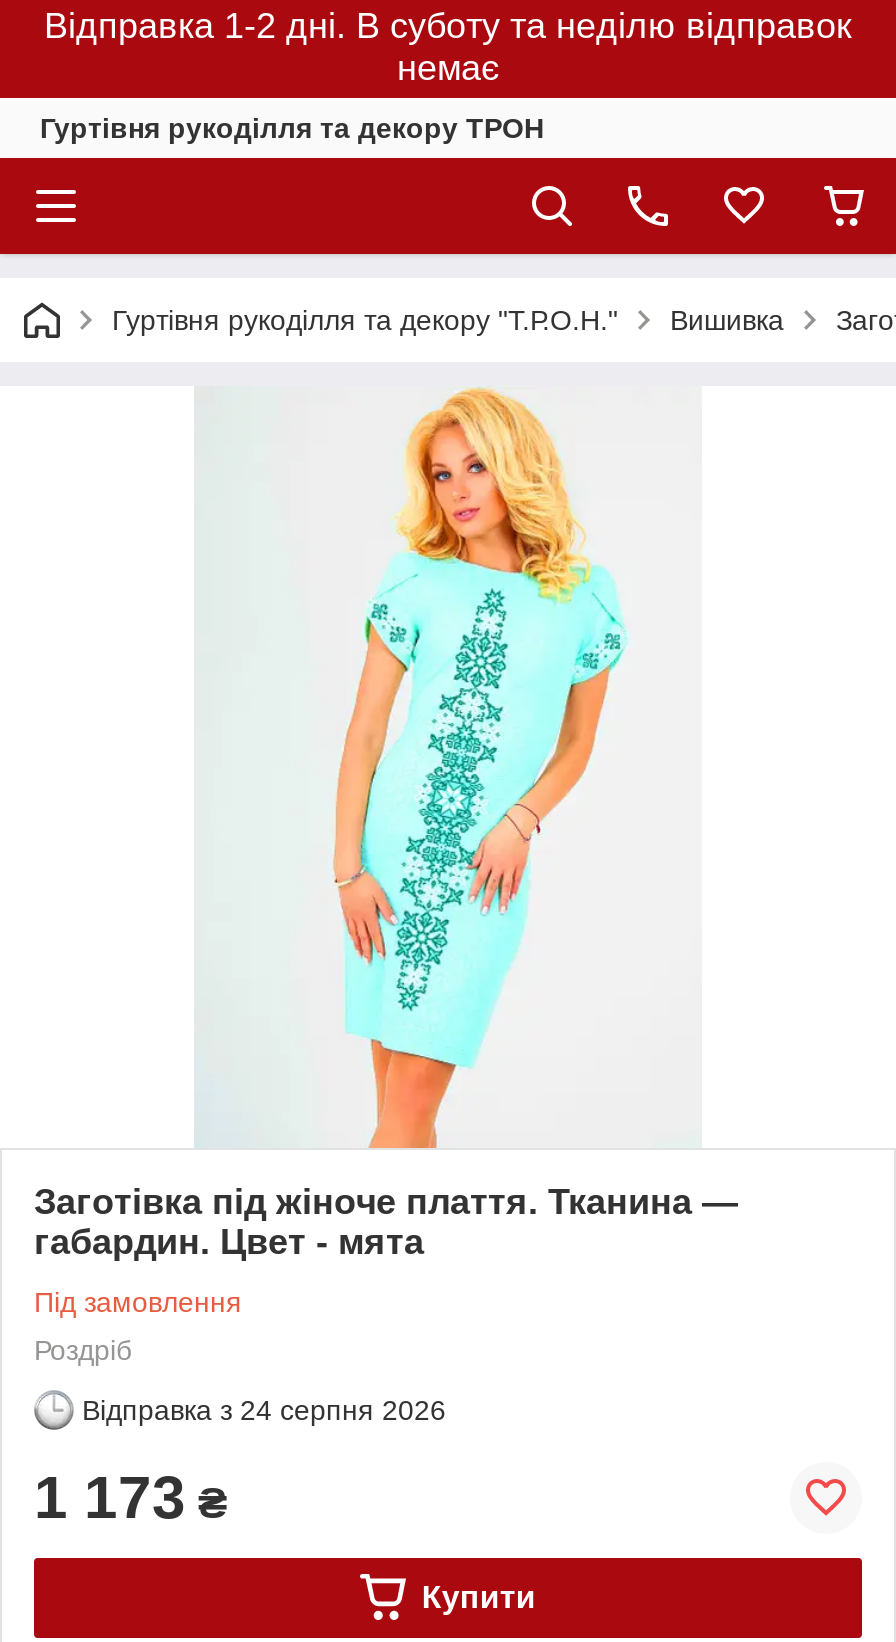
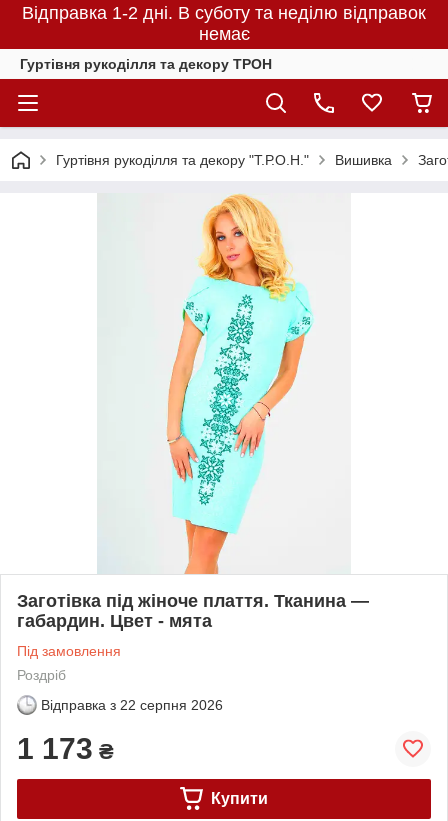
[82,1394,446,1426] Відправка з 24 серпня 2026 -> [41,697,223,713] Відправка з 22 серпня 2026

